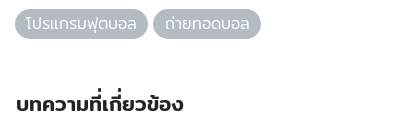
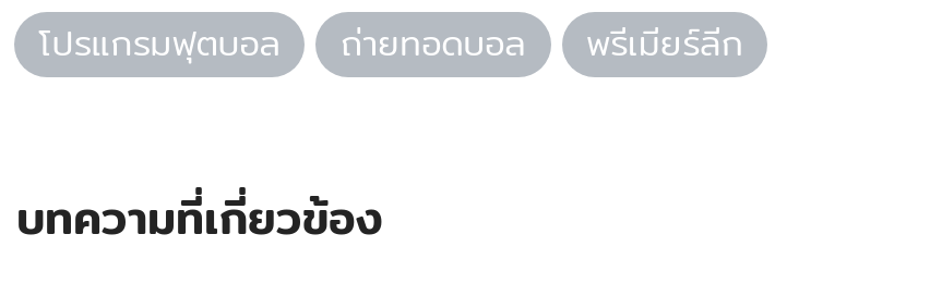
none -> [586,17,743,71] พรีเมียร์ลีก

